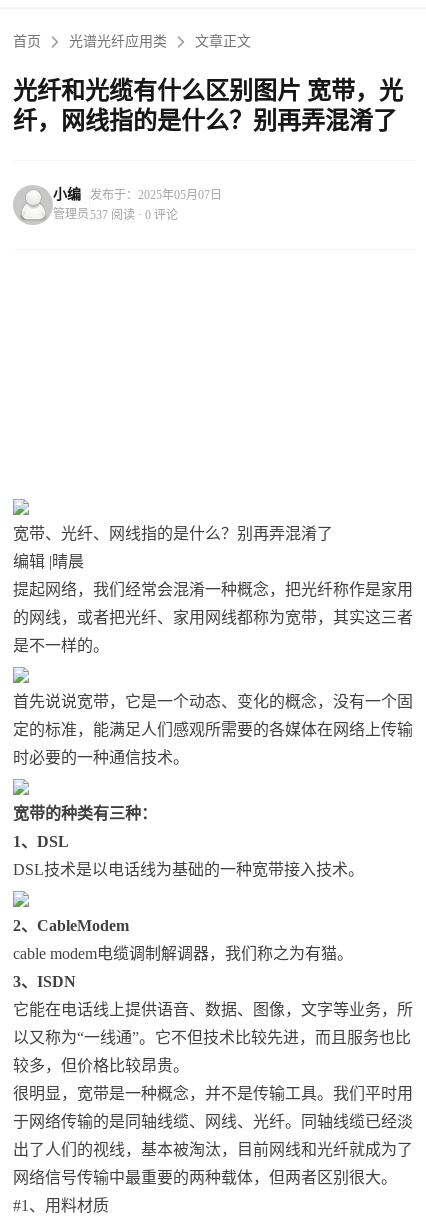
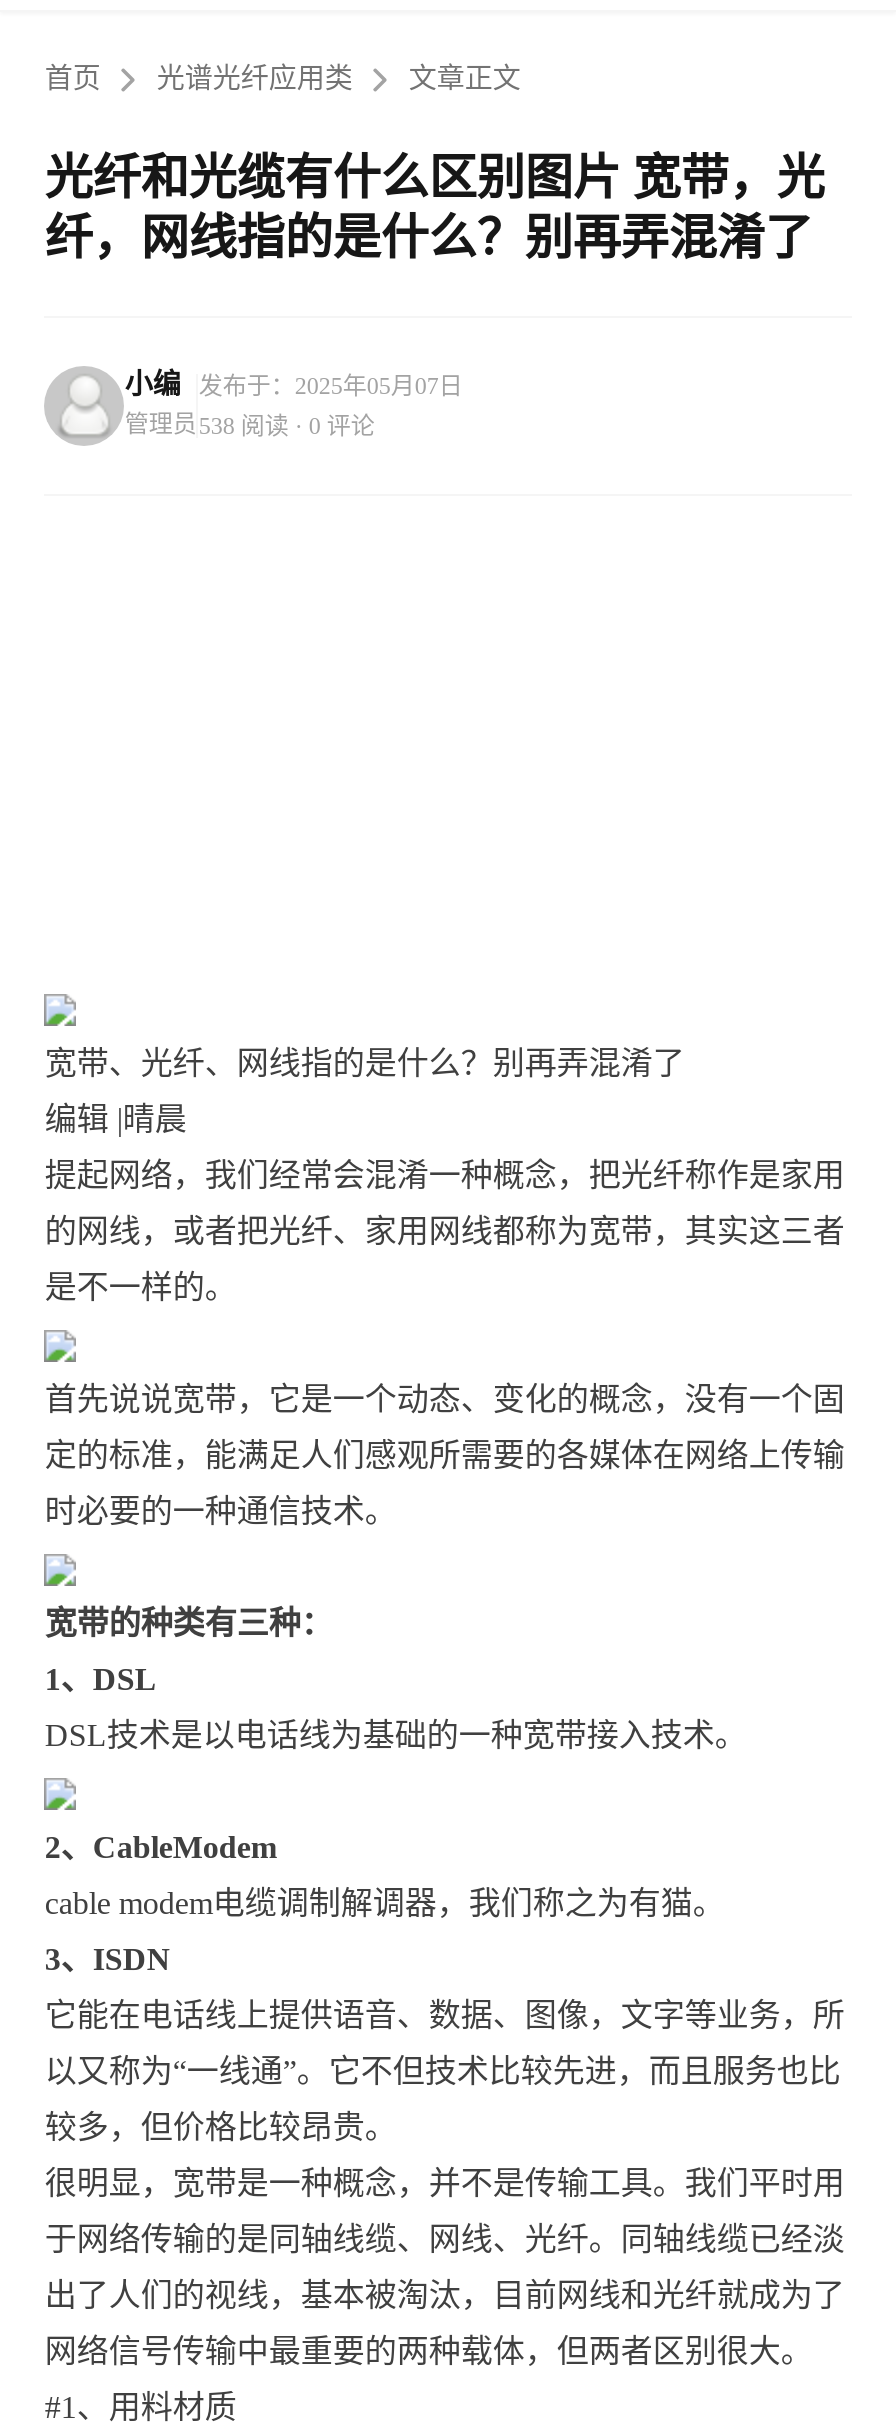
[53,207,178,222] 管理员 537 阅读 · 0 评论 -> [125,410,375,440] 管理员 538 阅读 · 0 评论

